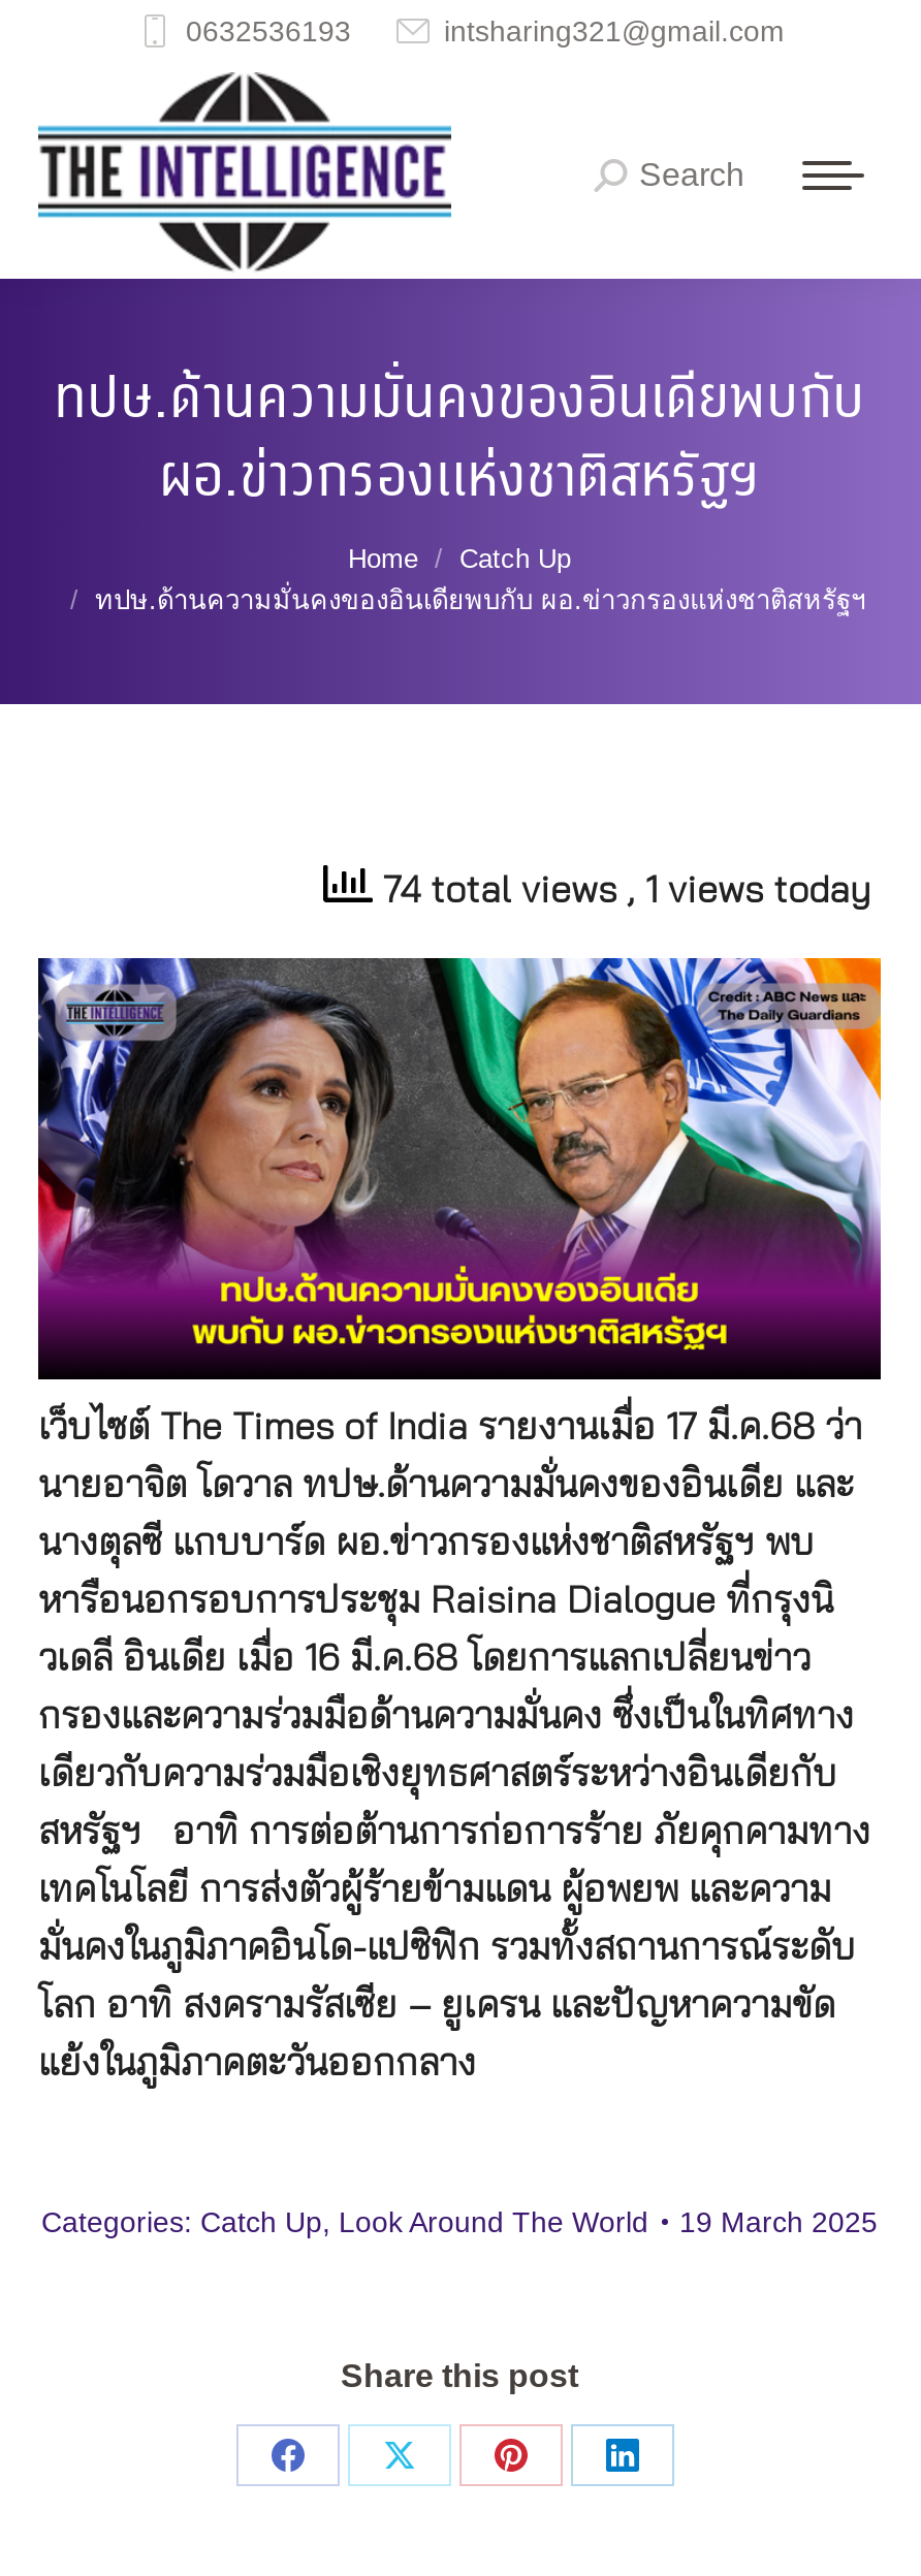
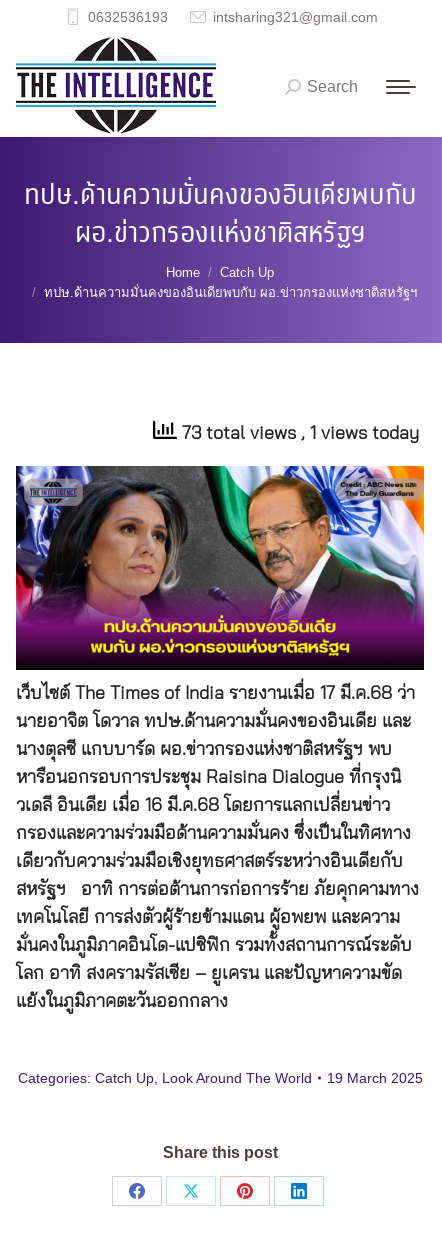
[373,873,870,911] 74 total views, 1 views today -> [177,425,419,443] 73 total views, 1 views today

